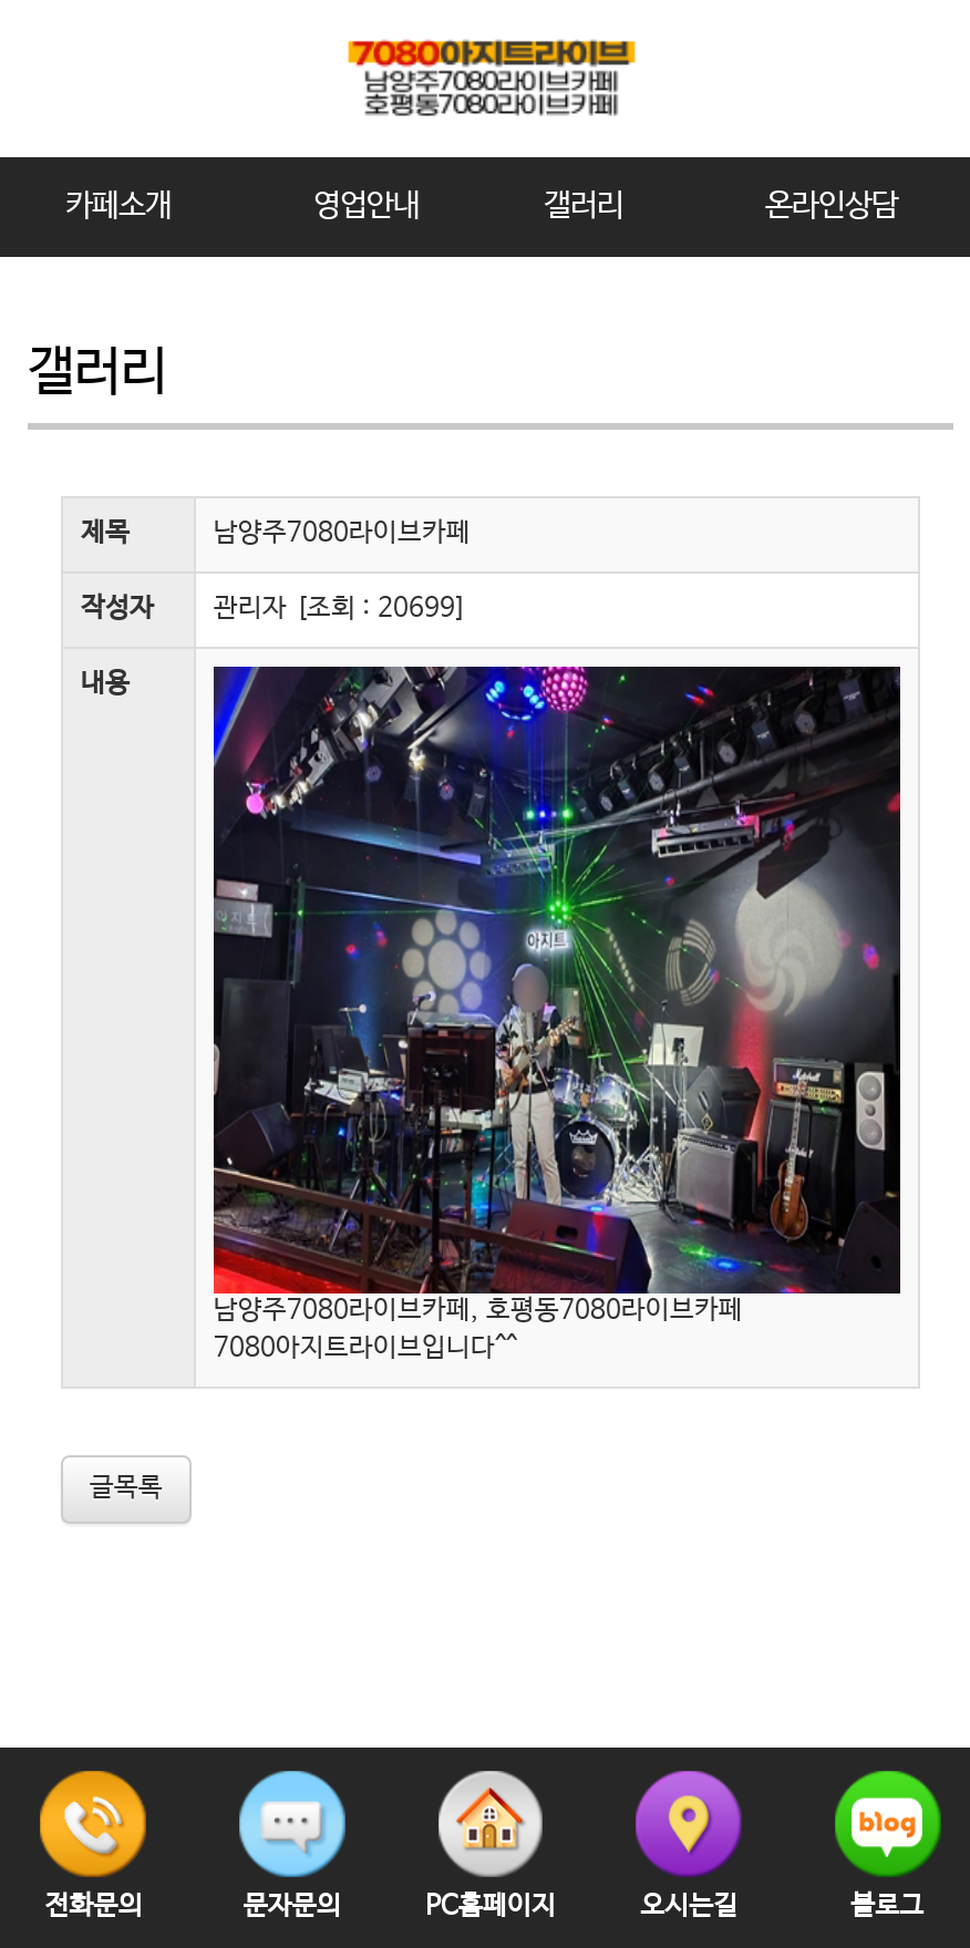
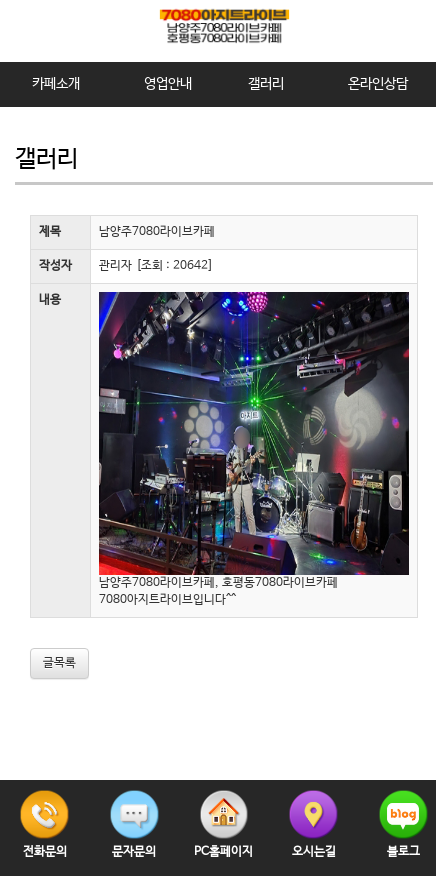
[81,594,466,625] 작성자 관리자 [조회 : 20699] -> [39,259,213,273] 작성자 관리자 [조회 : 20642]

